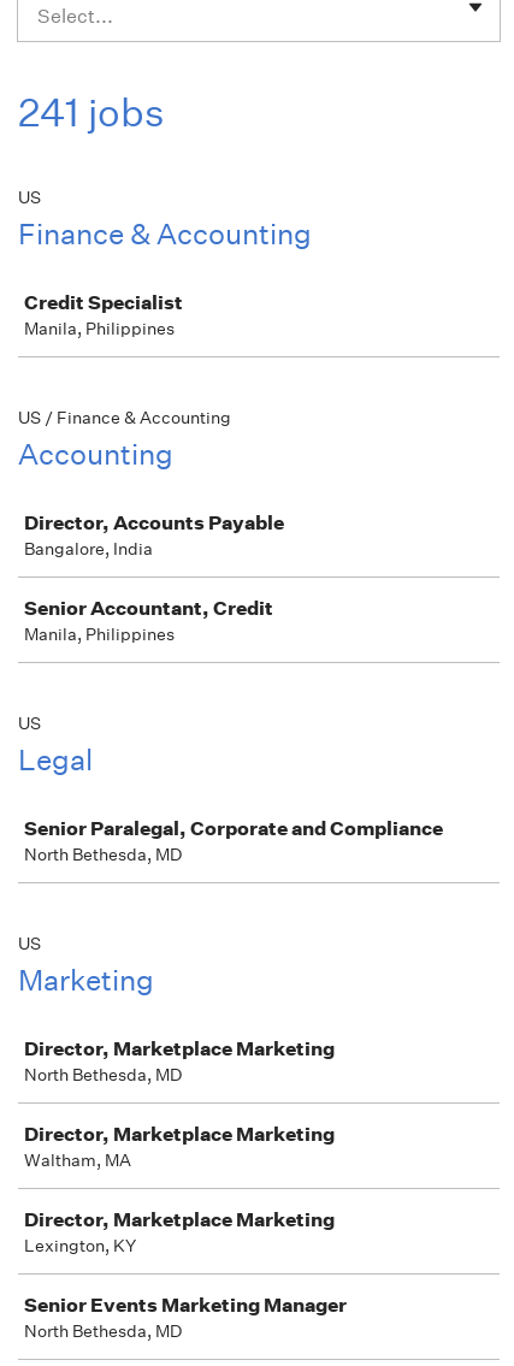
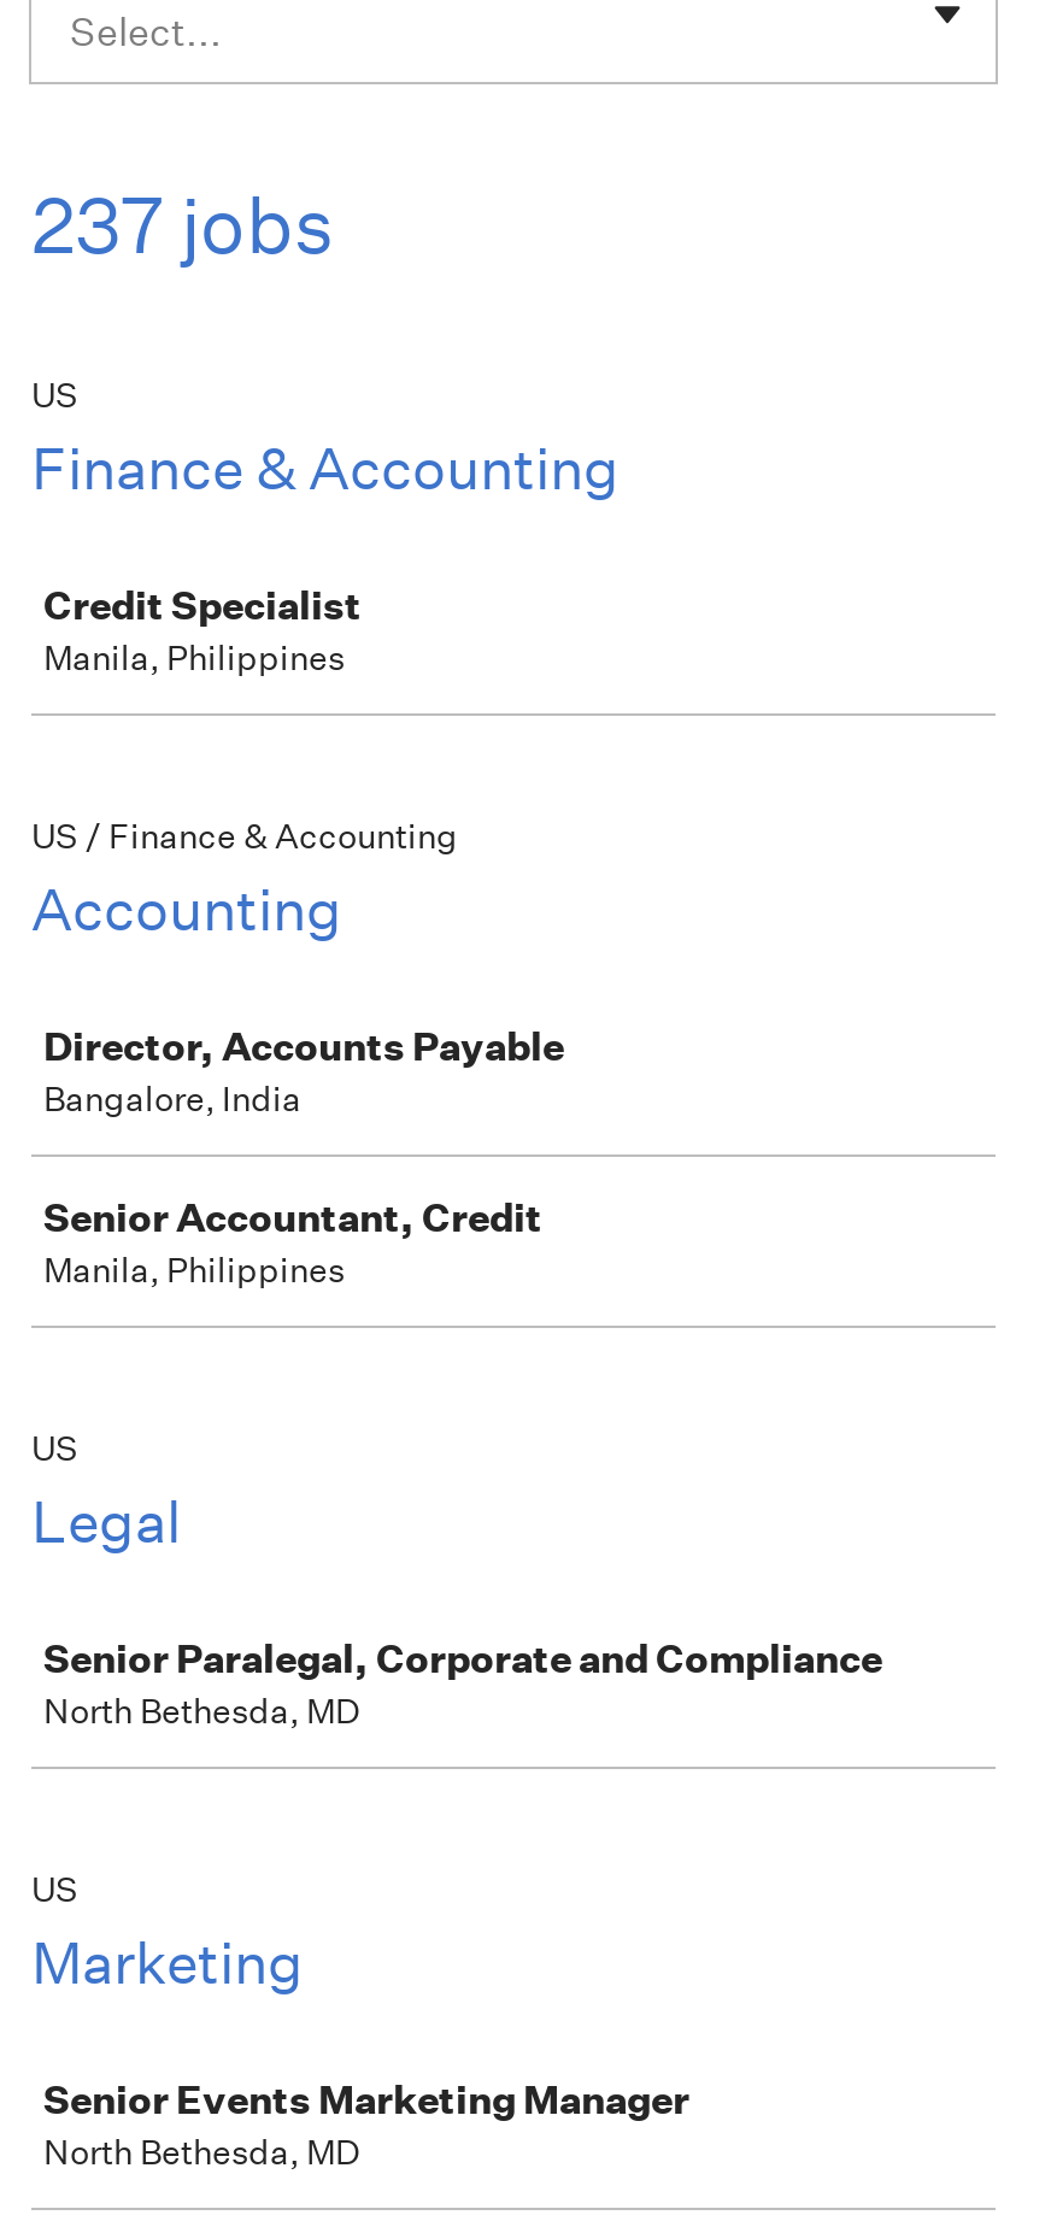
[18,89,165,136] 241 jobs -> [31,178,335,272] 237 jobs
[24,1036,335,1256] Director, Marketplace Marketing | North Bethesda, MD | Director, Marketplace Marketing | Waltham, MA | Director, Marketplace Marketing | Lexington, KY -> none

